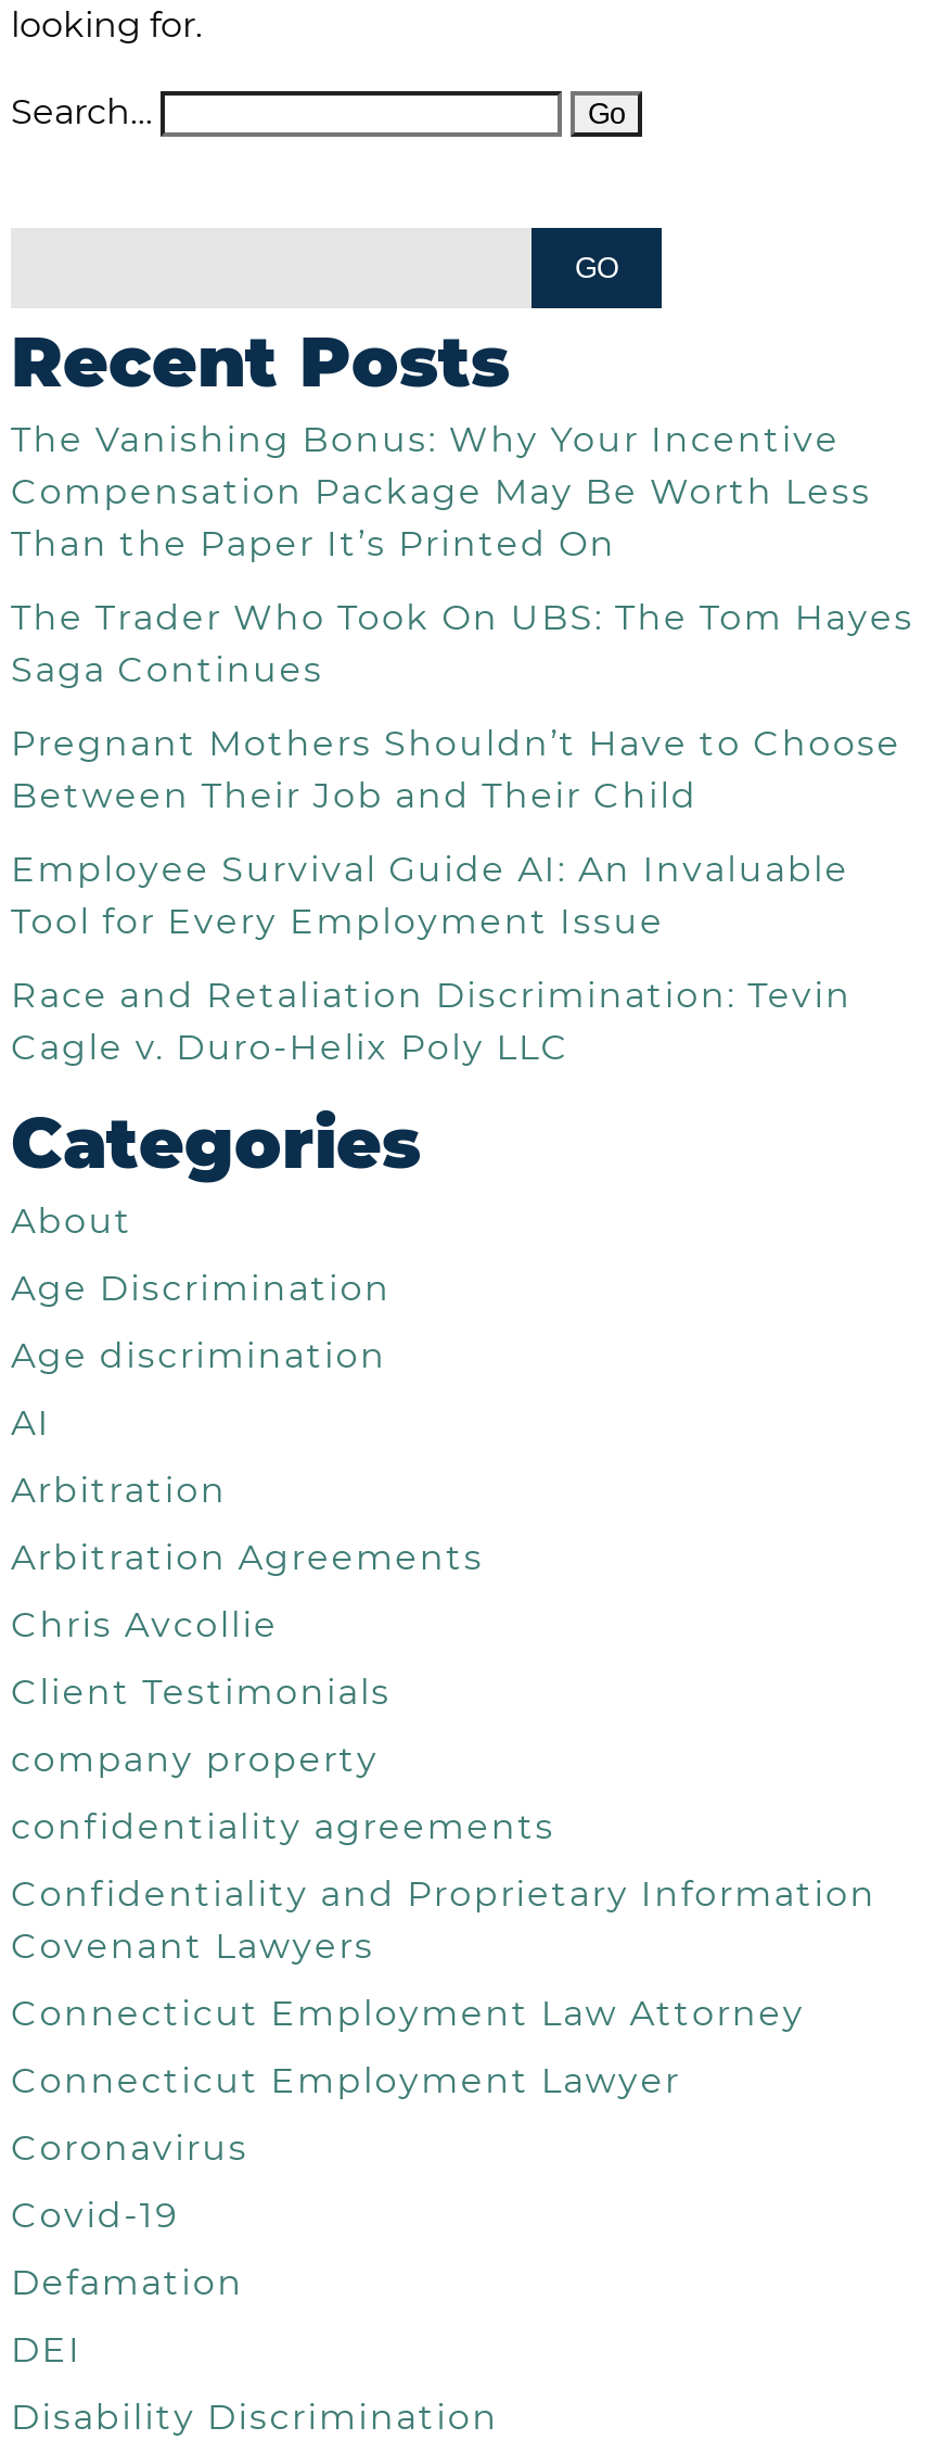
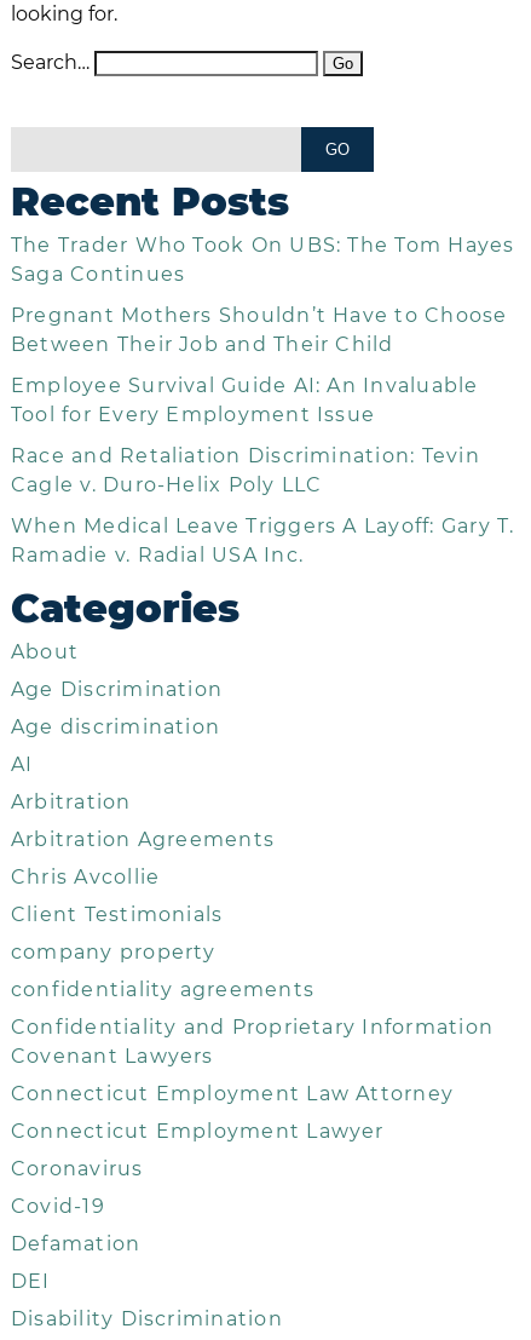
[11,420,872,565] The Vanishing Bonus: Why Your Incentive | Compensation Package May Be Worth Less | Than the Paper It’s Printed On -> none
moved [11,598,914,1069] -> [11,234,515,497]: The Trader Who Took On UBS: The Tom Hayes | Saga Continues | Pregnant Mothers Shouldn’t Have to Choose | Between Their Job and Their Child | Employee Survival Guide AI: An Invaluable | Tool for Every Employment Issue | Race and Retaliation Discrimination: Tevin | Cagle v. Duro-Helix Poly LLC
none -> [11,515,515,567] When Medical Leave Triggers A Layoff: Gary T. | Ramadie v. Radial USA Inc.

